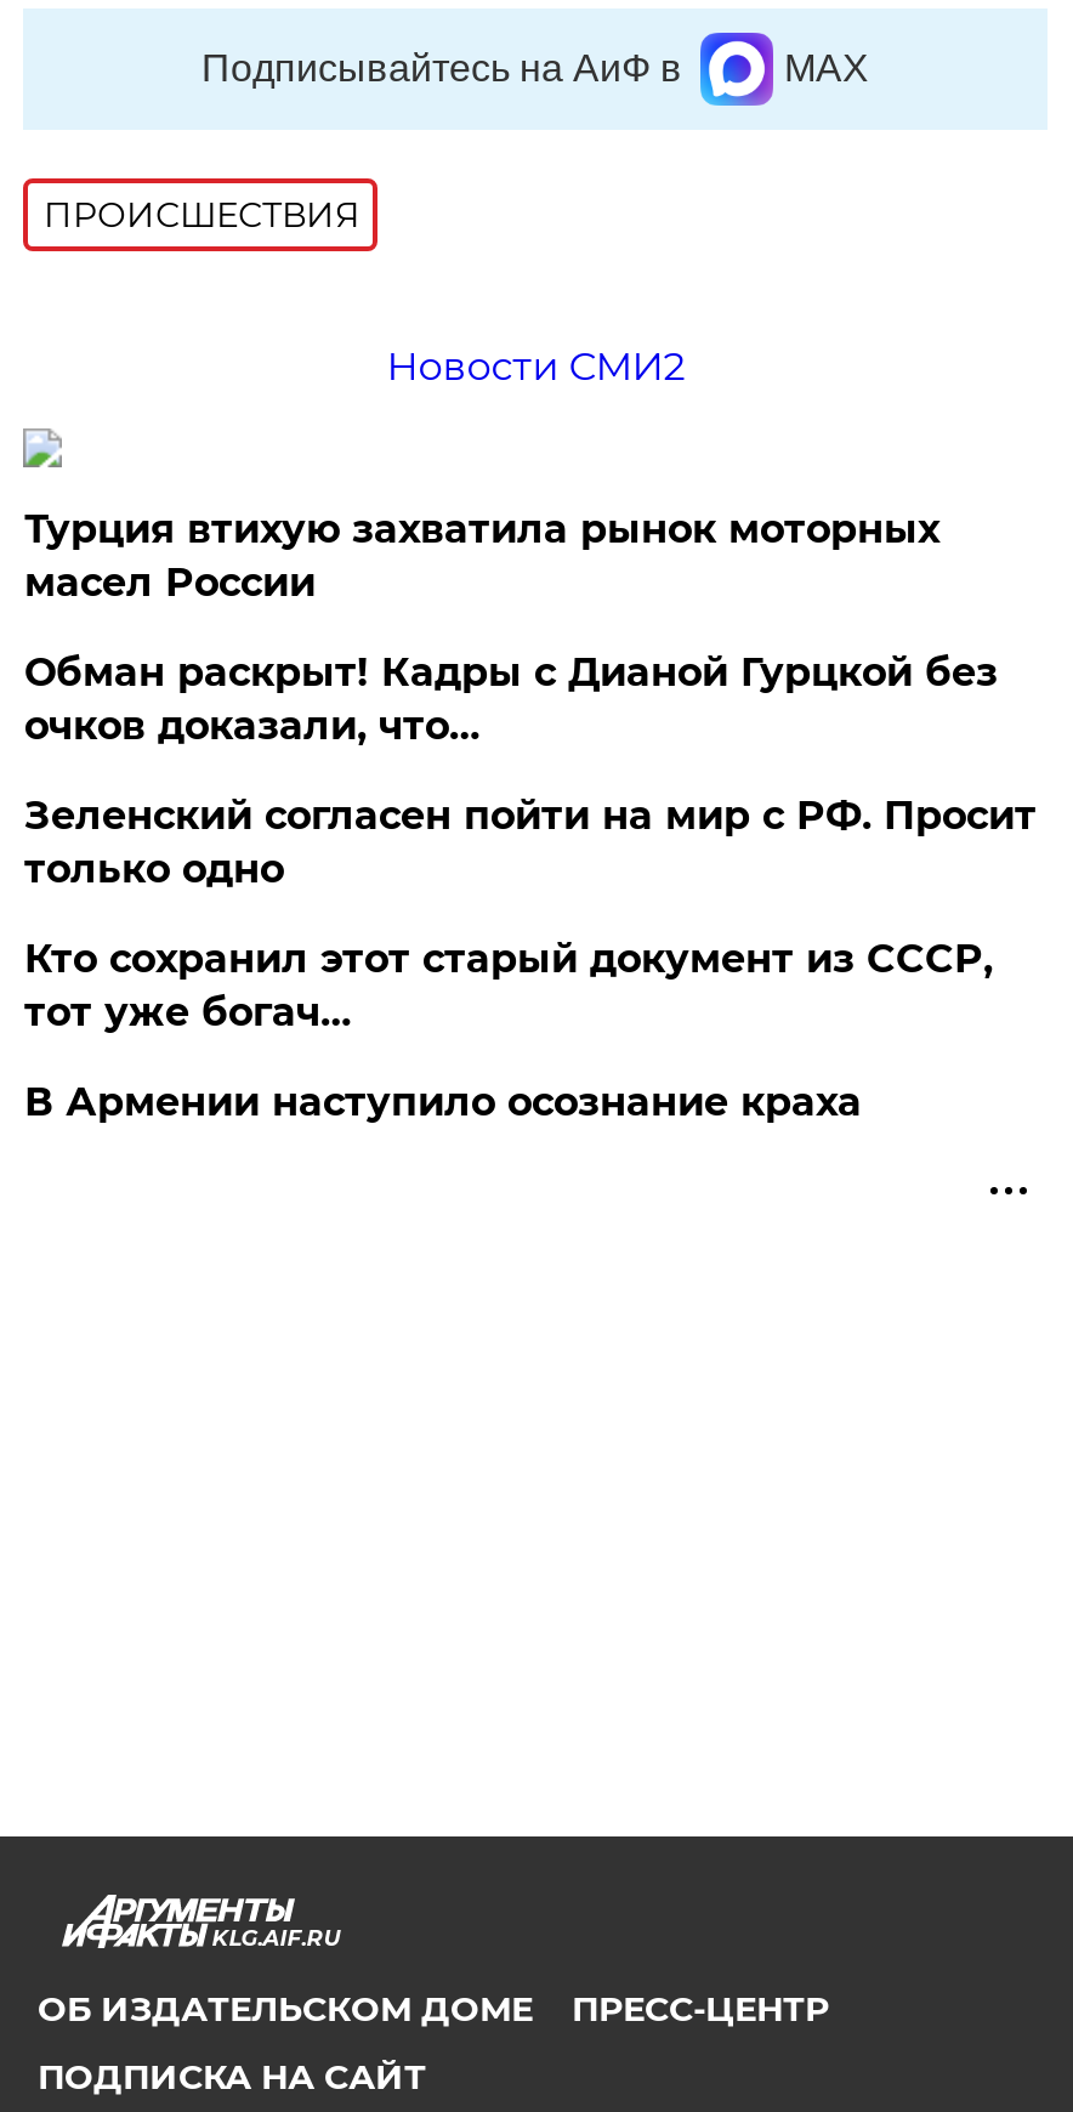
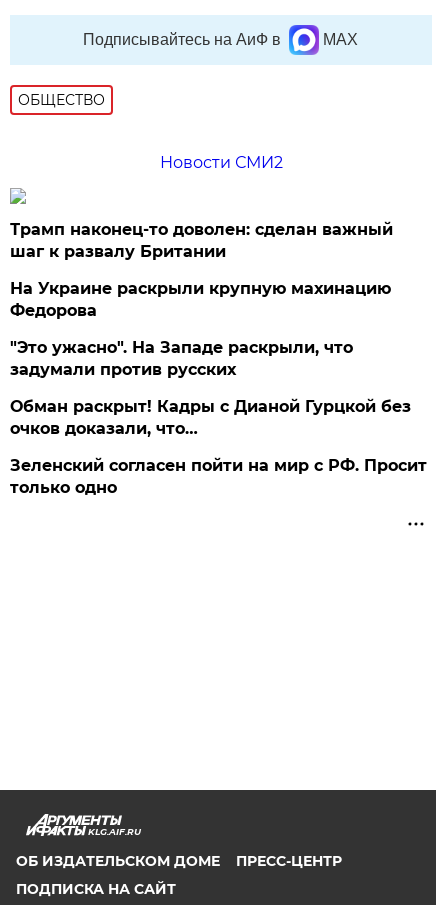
[43,193,359,236] ПРОИСШЕСТВИЯ -> [18,91,105,109] ОБЩЕСТВО
[24,506,939,605] Турция втихую захватила рынок моторных | масел России -> [10,220,393,379] Трамп наконец-то доволен: сделан важный | шаг к развалу Британии | На Украине раскрыли крупную махинацию | Федорова | "Это ужасно". На Западе раскрыли, что | задумали против русских
moved [24,649,1036,892] -> [10,397,427,497]: Обман раскрыт! Кадры с Дианой Гурцкой без | очков доказали, что… | Зеленский согласен пойти на мир с РФ. Просит | только одно
[24,936,993,1125] Кто сохранил этот старый документ из СССР, | тот уже богач… | В Армении наступило осознание краха -> none

